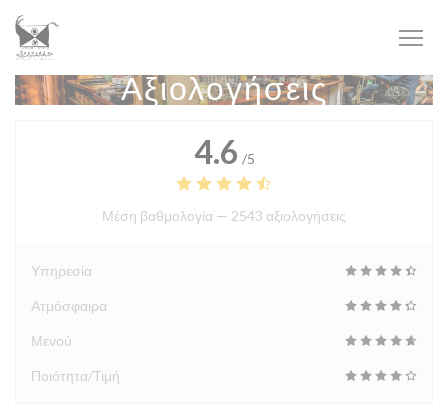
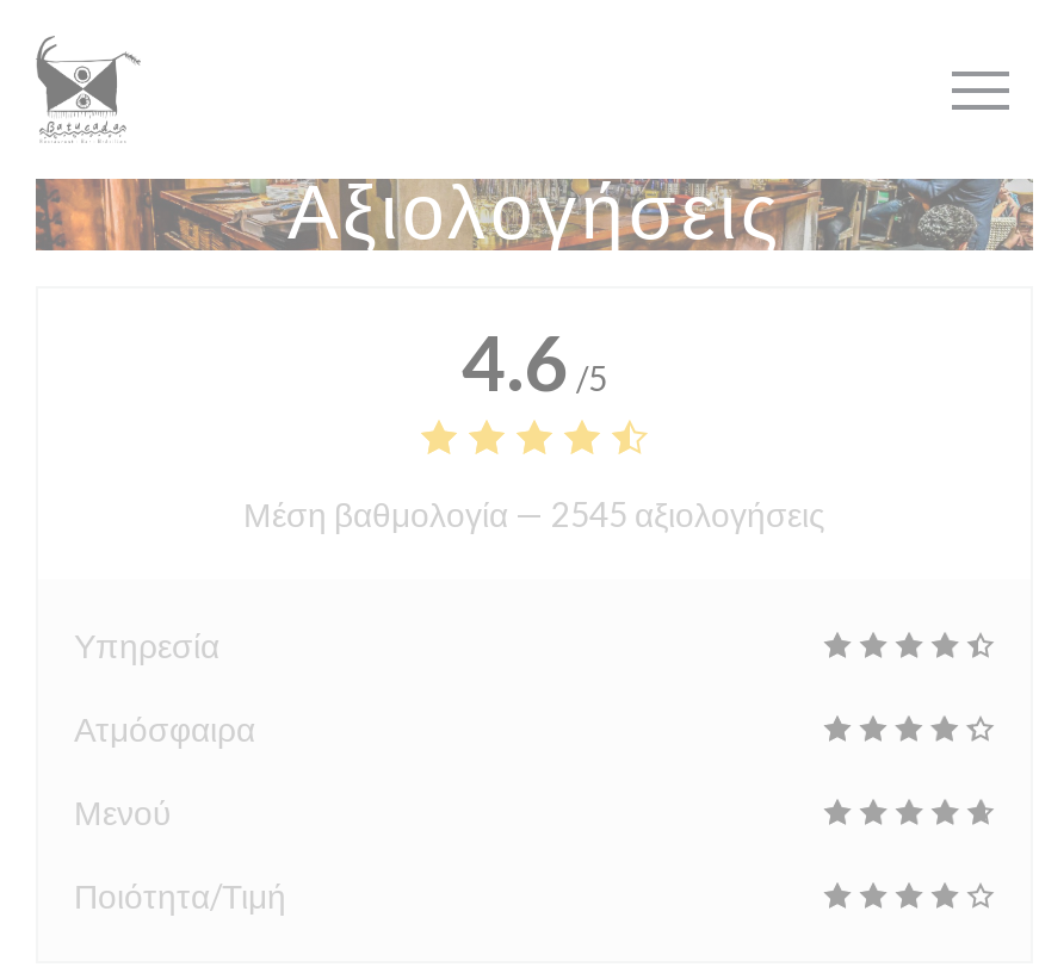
[102,207,346,224] Μέση βαθμολογία — 2543 αξιολογήσεις -> [243,494,825,534] Μέση βαθμολογία — 2545 αξιολογήσεις

